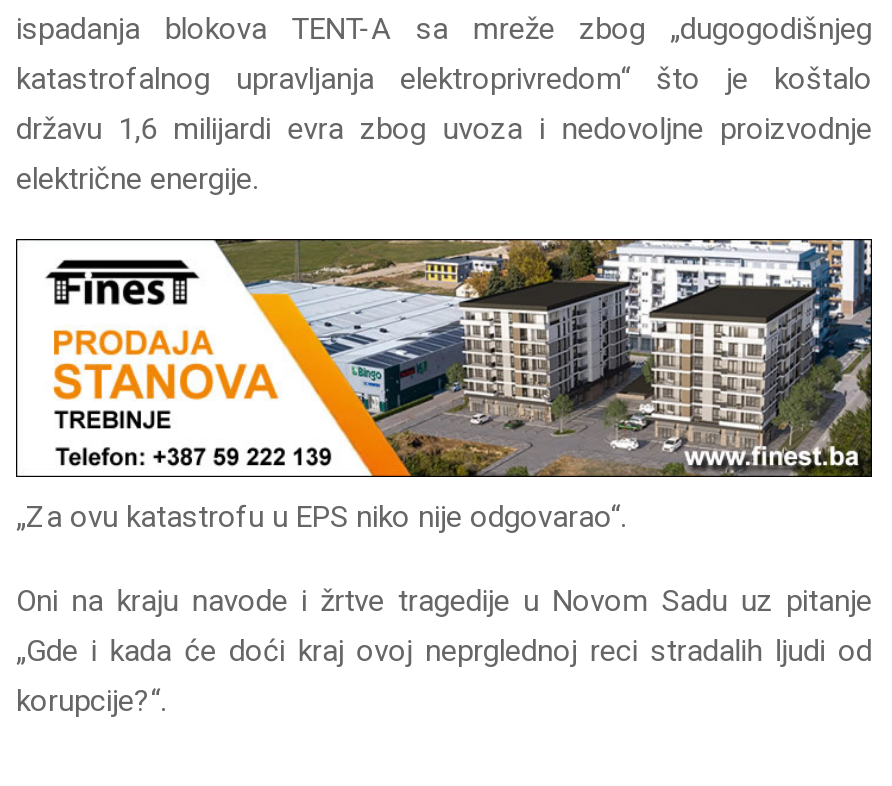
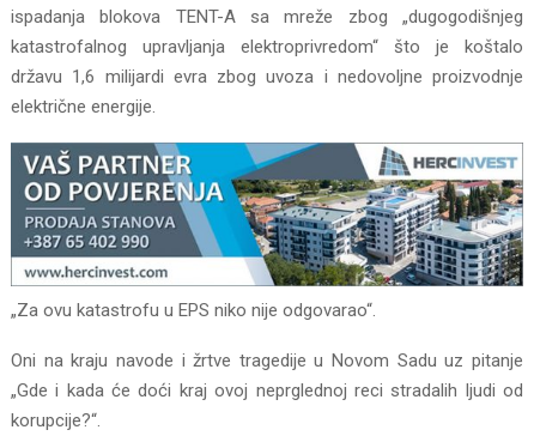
[16,236,874,478] [image] -> [11,141,523,287] [image]

